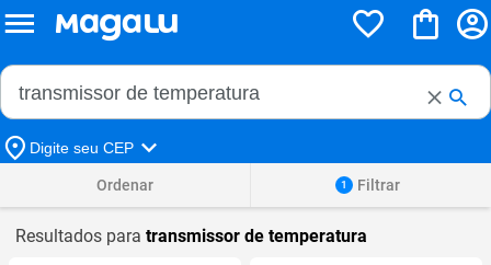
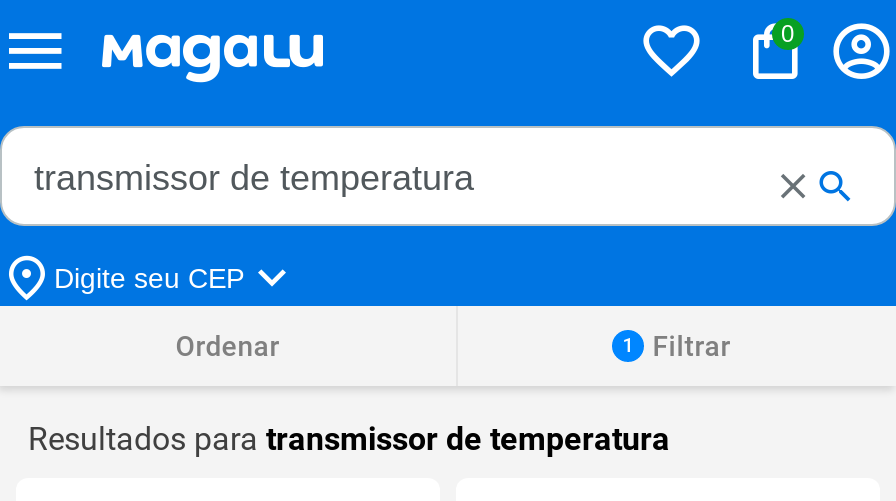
none -> [781,20,795,48] 0

